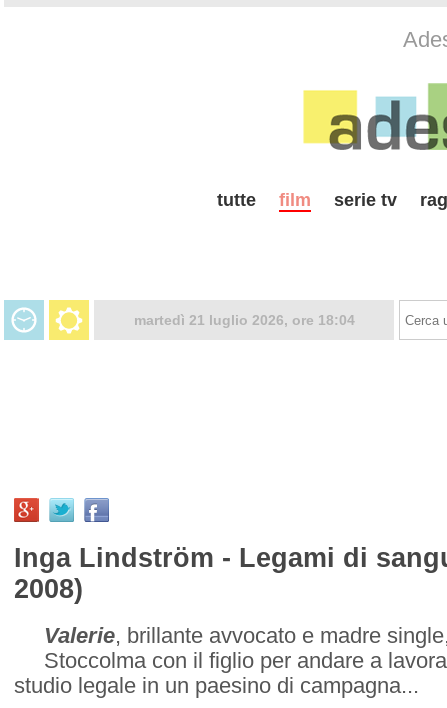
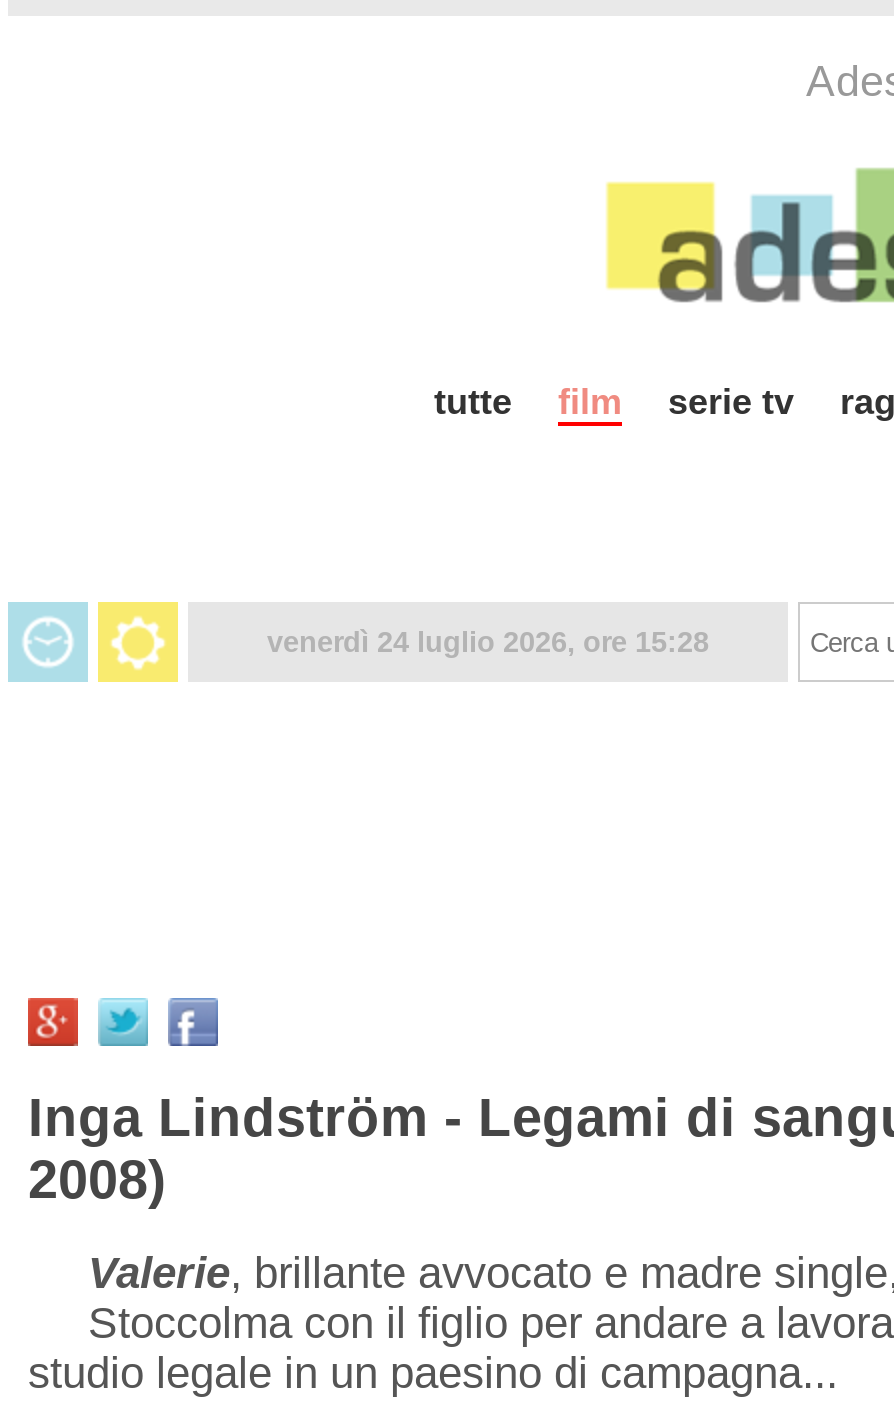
[133,312,354,328] martedì 21 luglio 2026, ore 18:04 -> [267,626,709,658] venerdì 24 luglio 2026, ore 15:28

